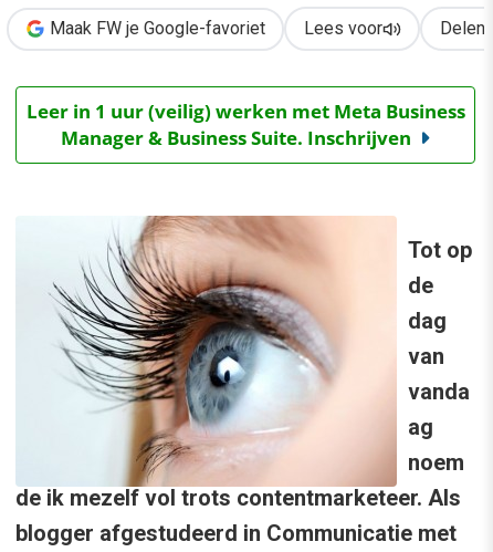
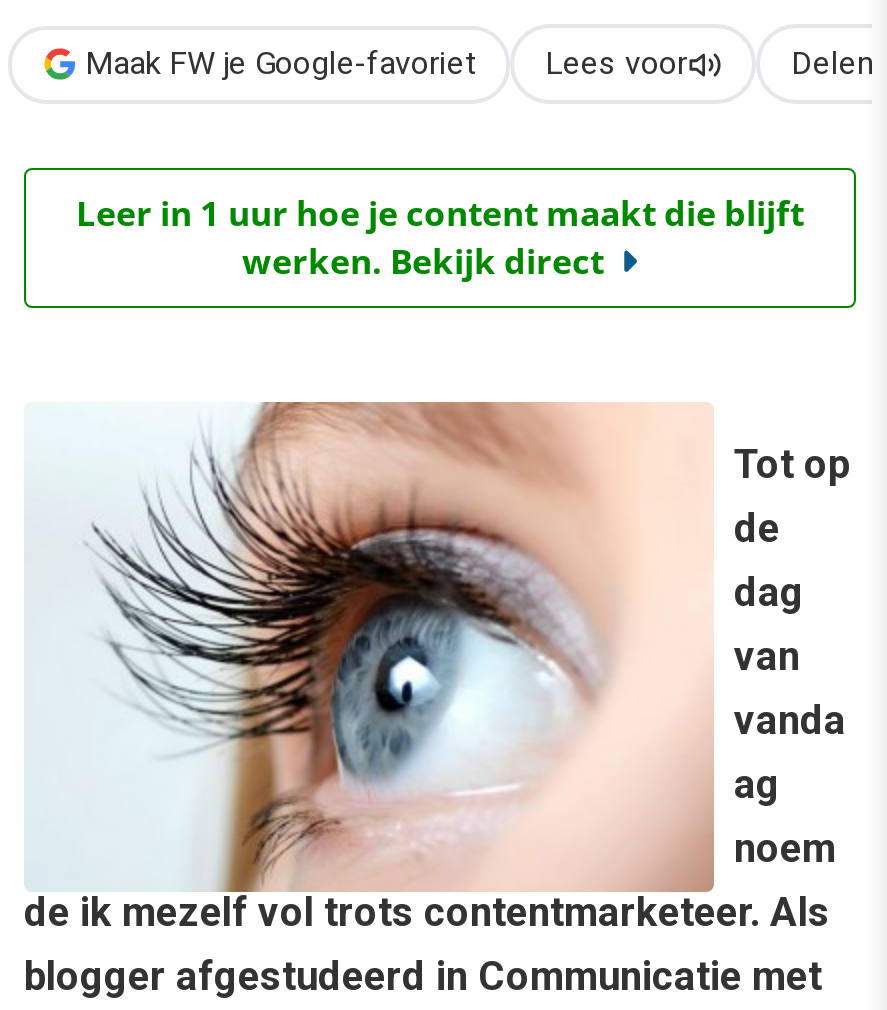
[26,99,465,151] Leer in 1 uur (veilig) werken met Meta Business | Manager & Business Suite. Inschrijven -> [76,191,804,285] Leer in 1 uur hoe je content maakt die blijft | werken. Bekijk direct

